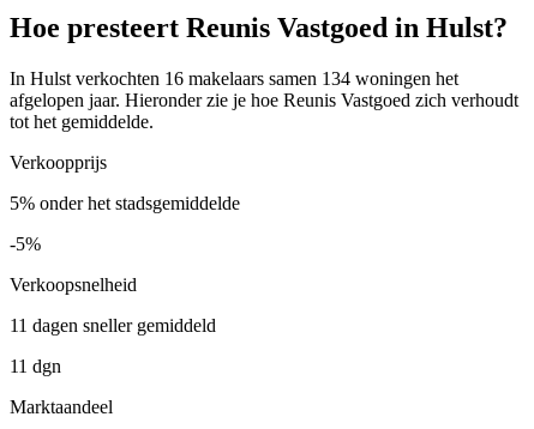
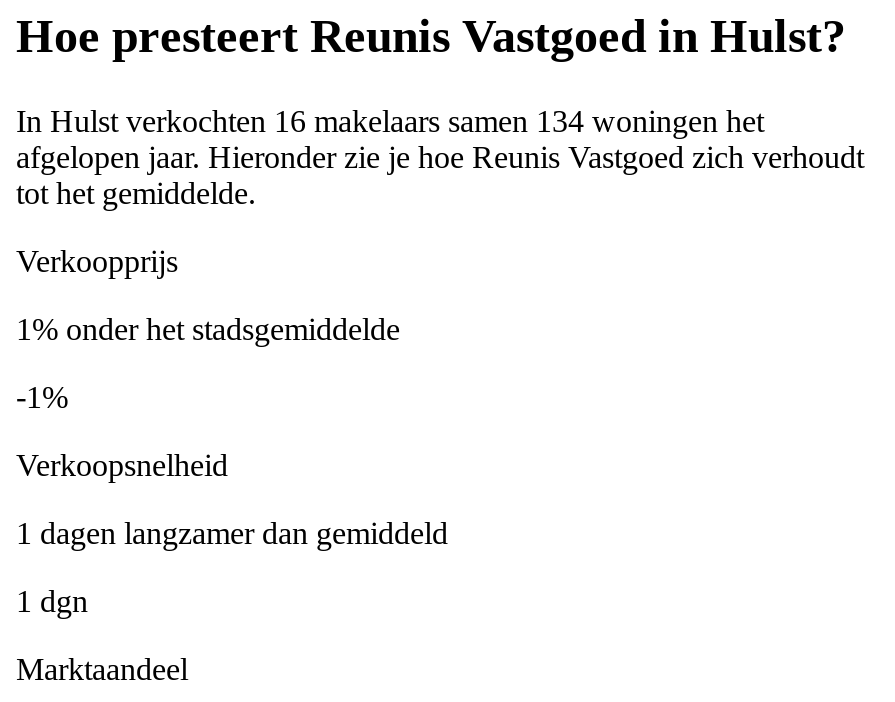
[10,193,240,214] 5% onder het stadsgemiddelde -> [16,312,400,346] 1% onder het stadsgemiddelde
[10,234,41,254] -5% -> [16,380,68,414] -1%
[10,315,216,336] 11 dagen sneller gemiddeld -> [16,516,448,550] 1 dagen langzamer dan gemiddeld
[10,356,61,377] 11 dgn -> [16,584,88,618] 1 dgn

